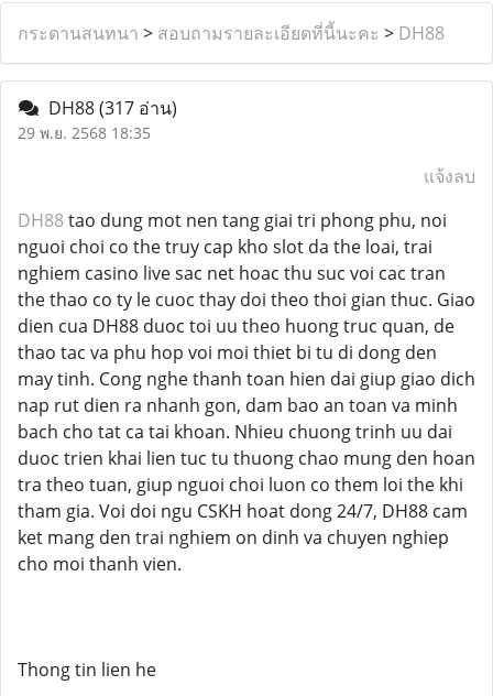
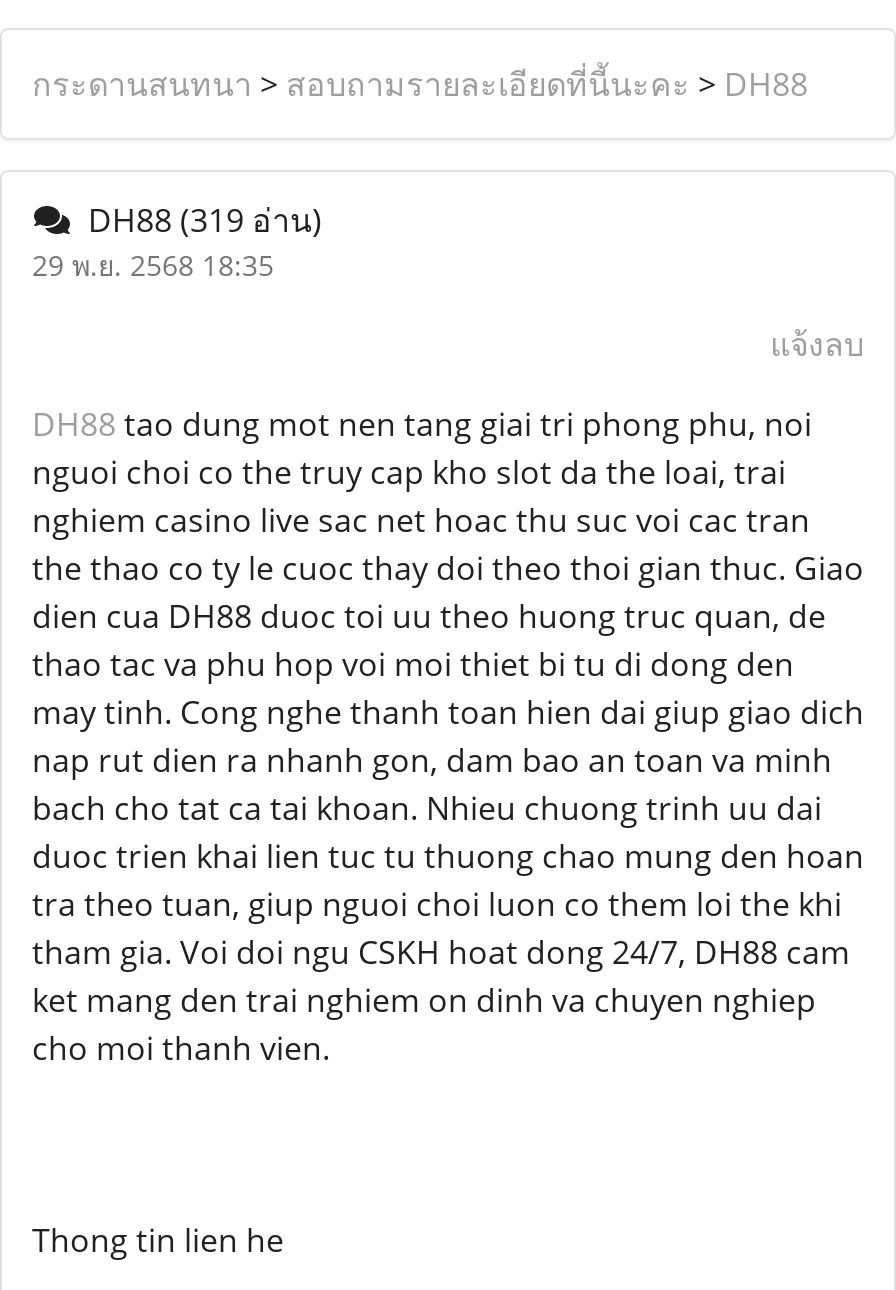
[40,96,177,120] DH88 (317 อ่าน) -> [72,198,322,242] DH88 (319 อ่าน)

